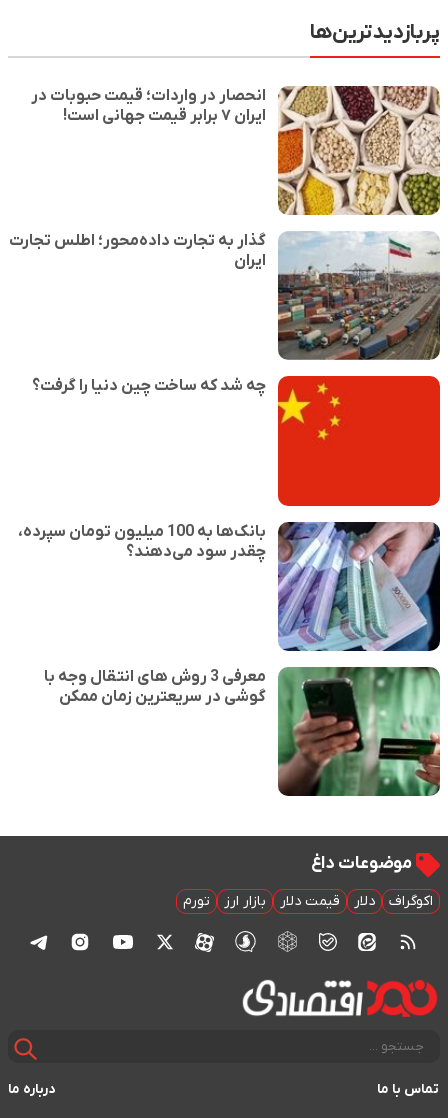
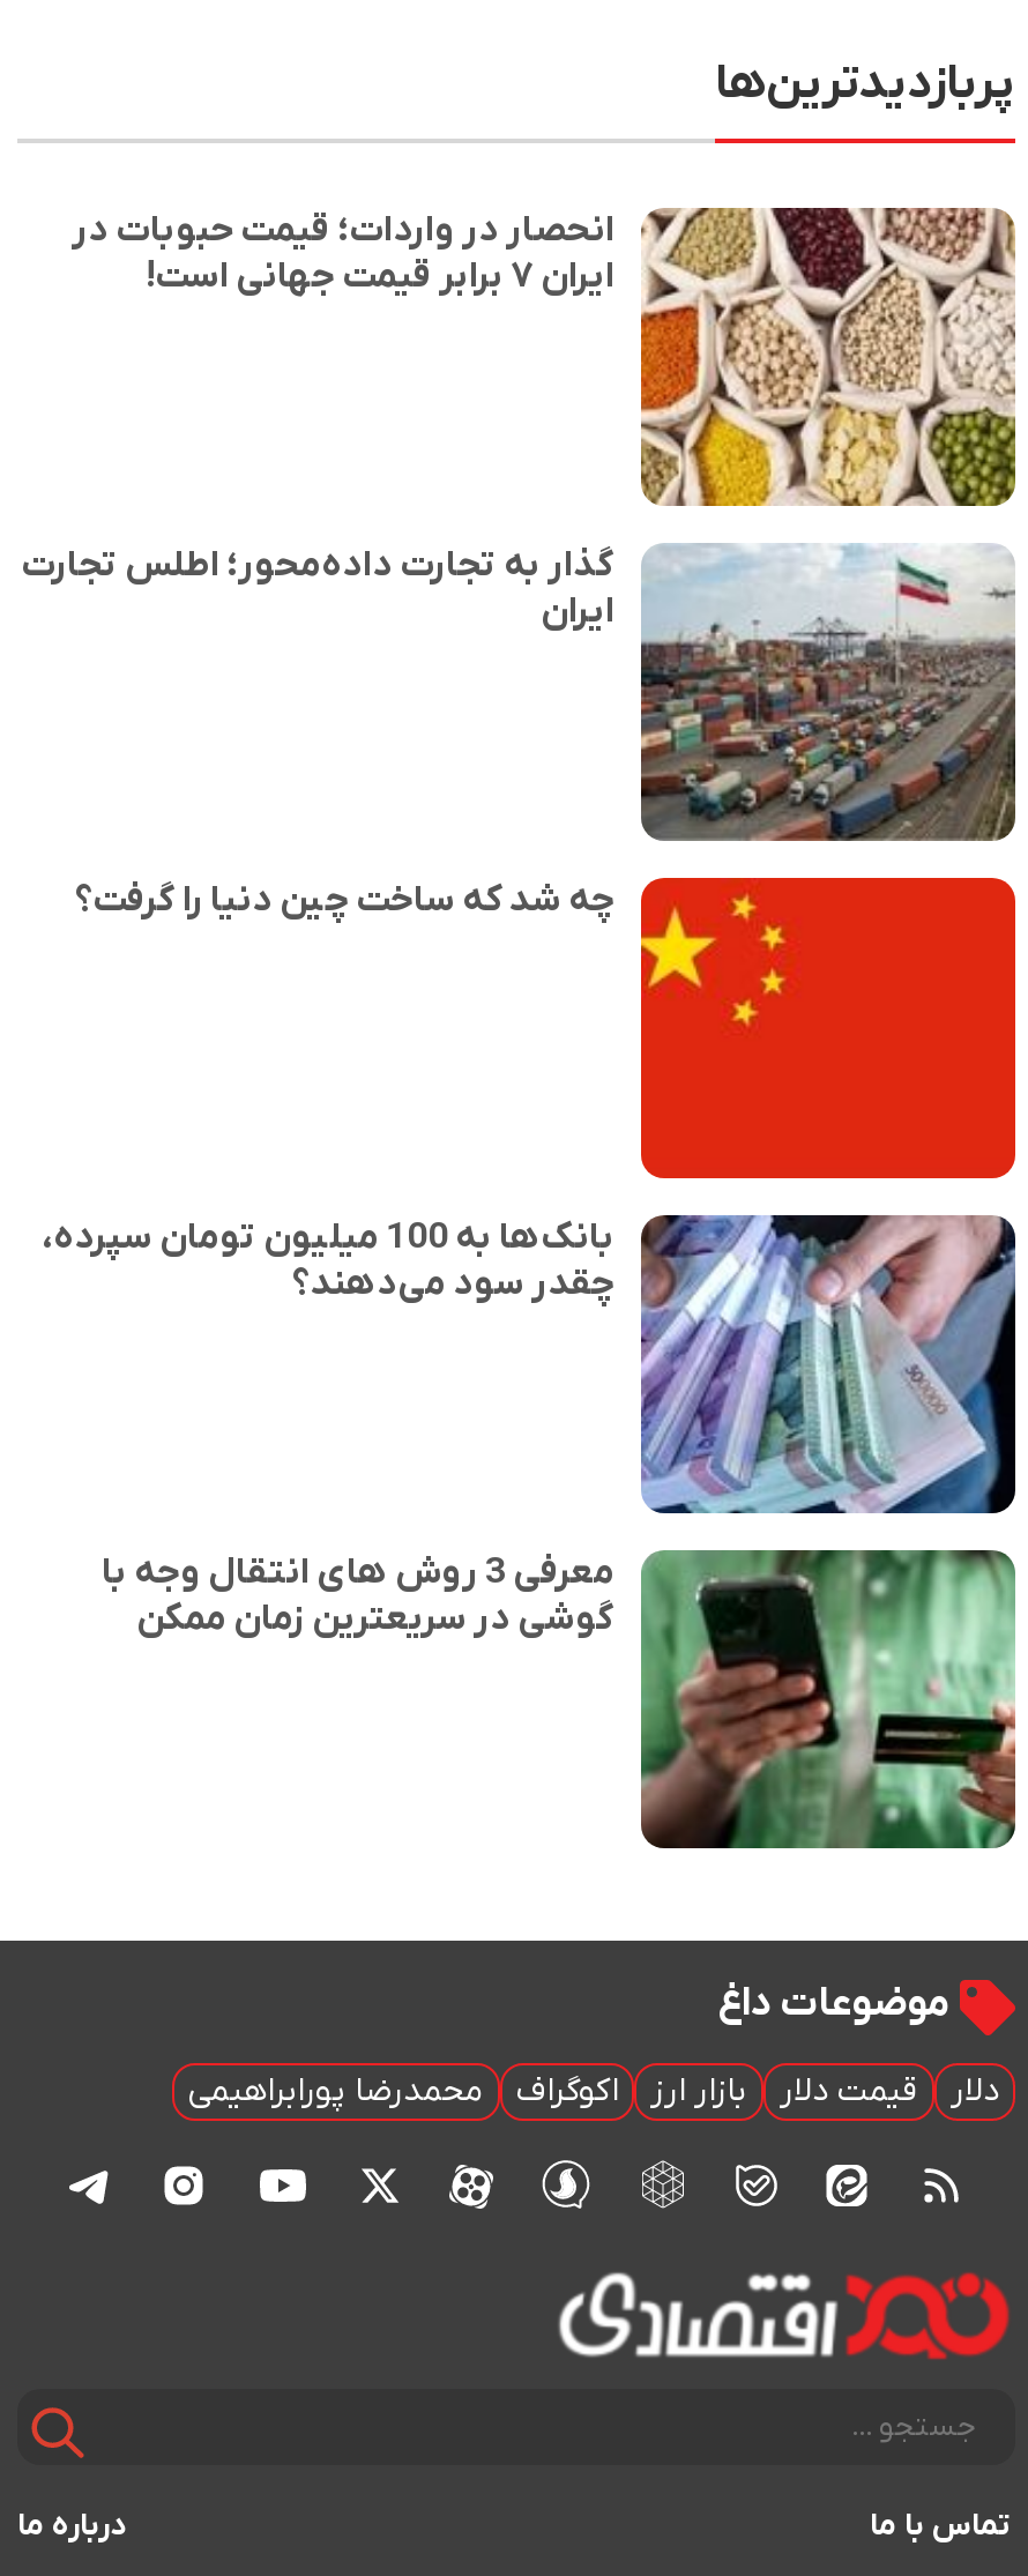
[183,892,210,911] تورم -> [188,2069,618,2113] اکوگراف | محمدرضا پورابراهیمی
[389,892,433,911] اکوگراف -> none

